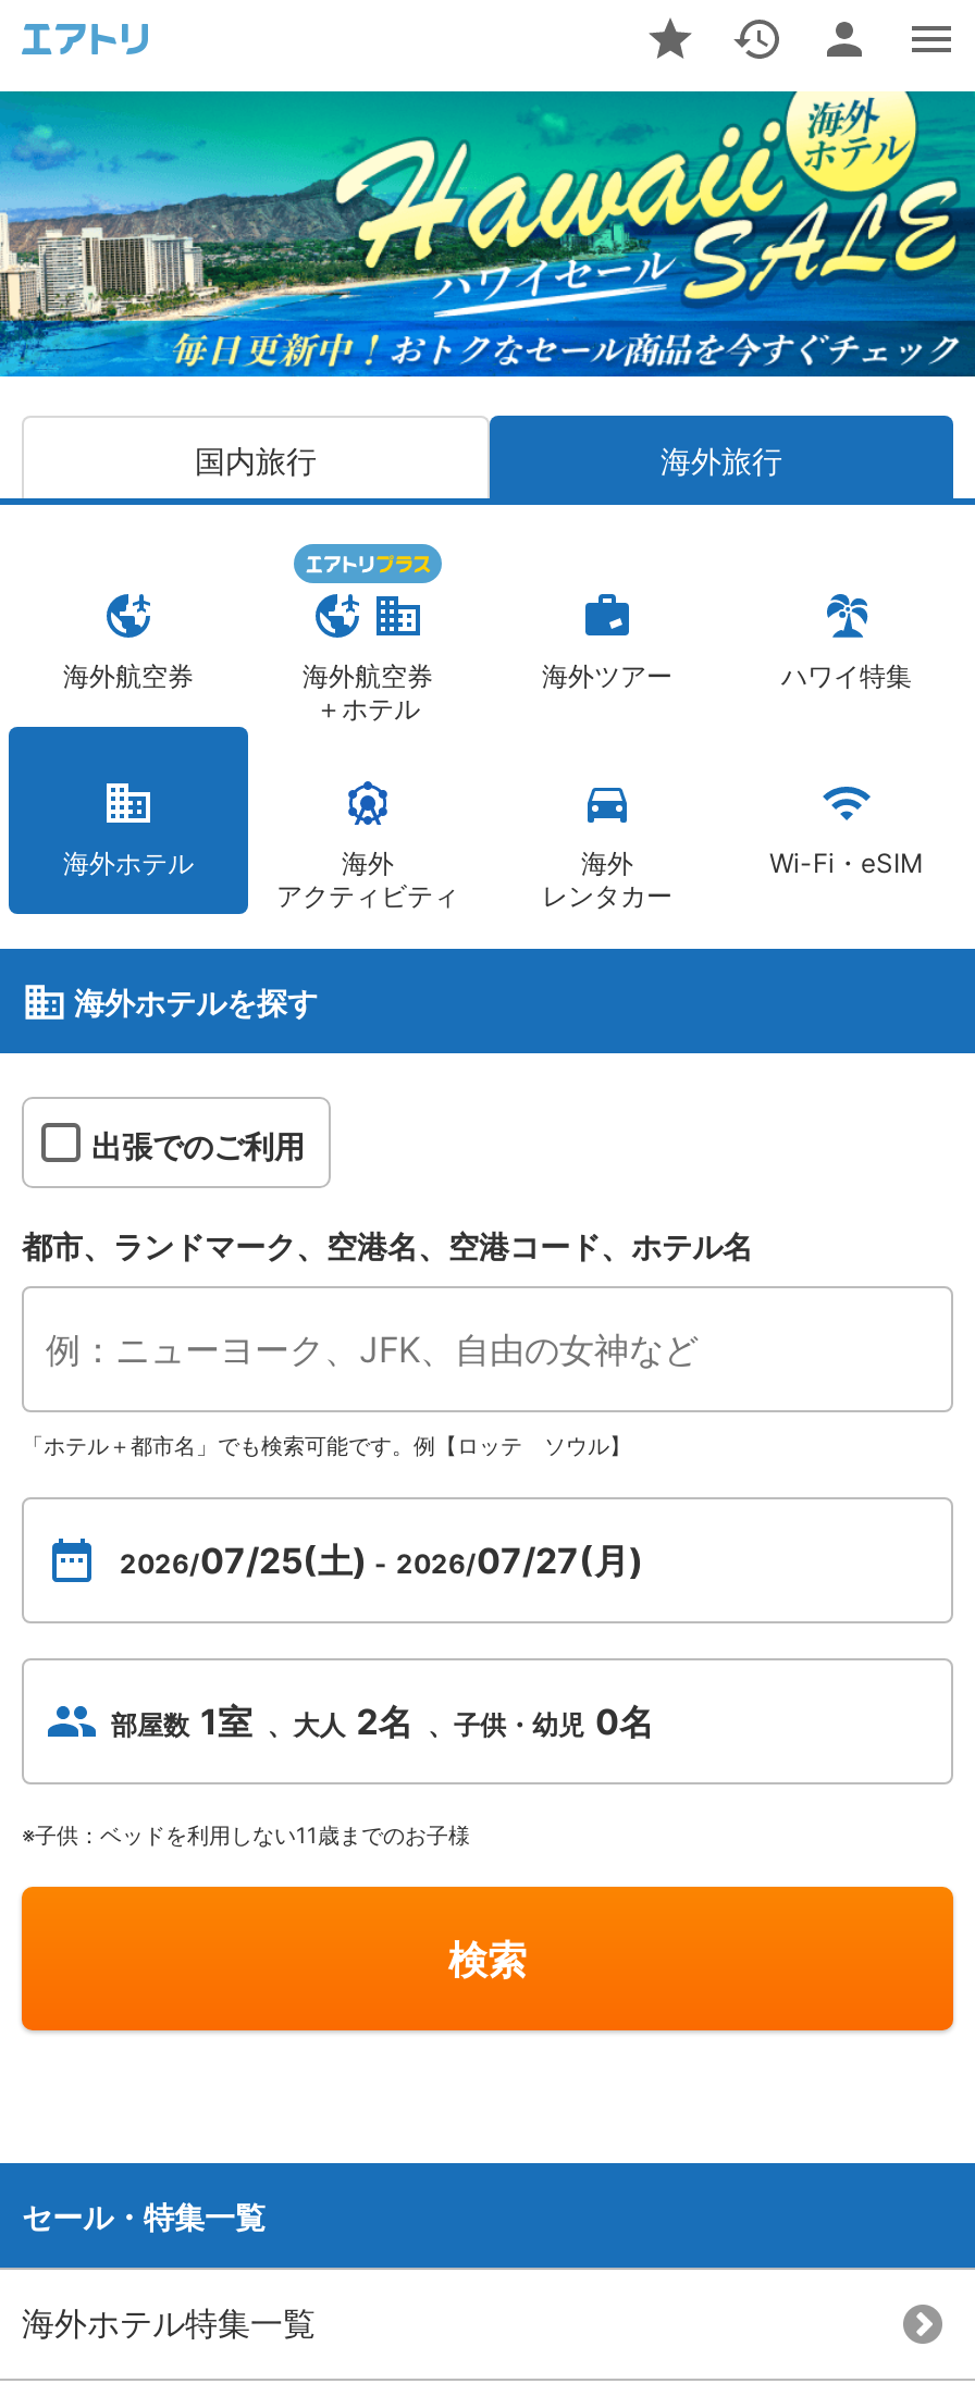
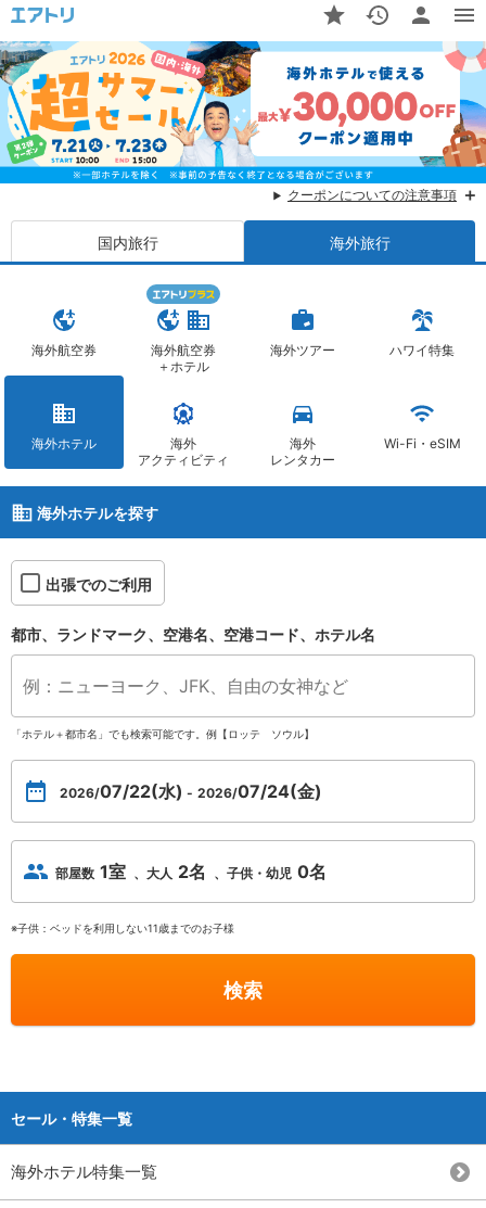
none -> [287,187,457,203] クーポンについての注意事項
[7,89,968,379] [image] -> [3,40,483,185] [image]
[120,1539,644,1583] 2026/07/25(土) | 2026/07/27(月) -> [60,781,322,803] 2026/07/22(水) | 2026/07/24(金)

